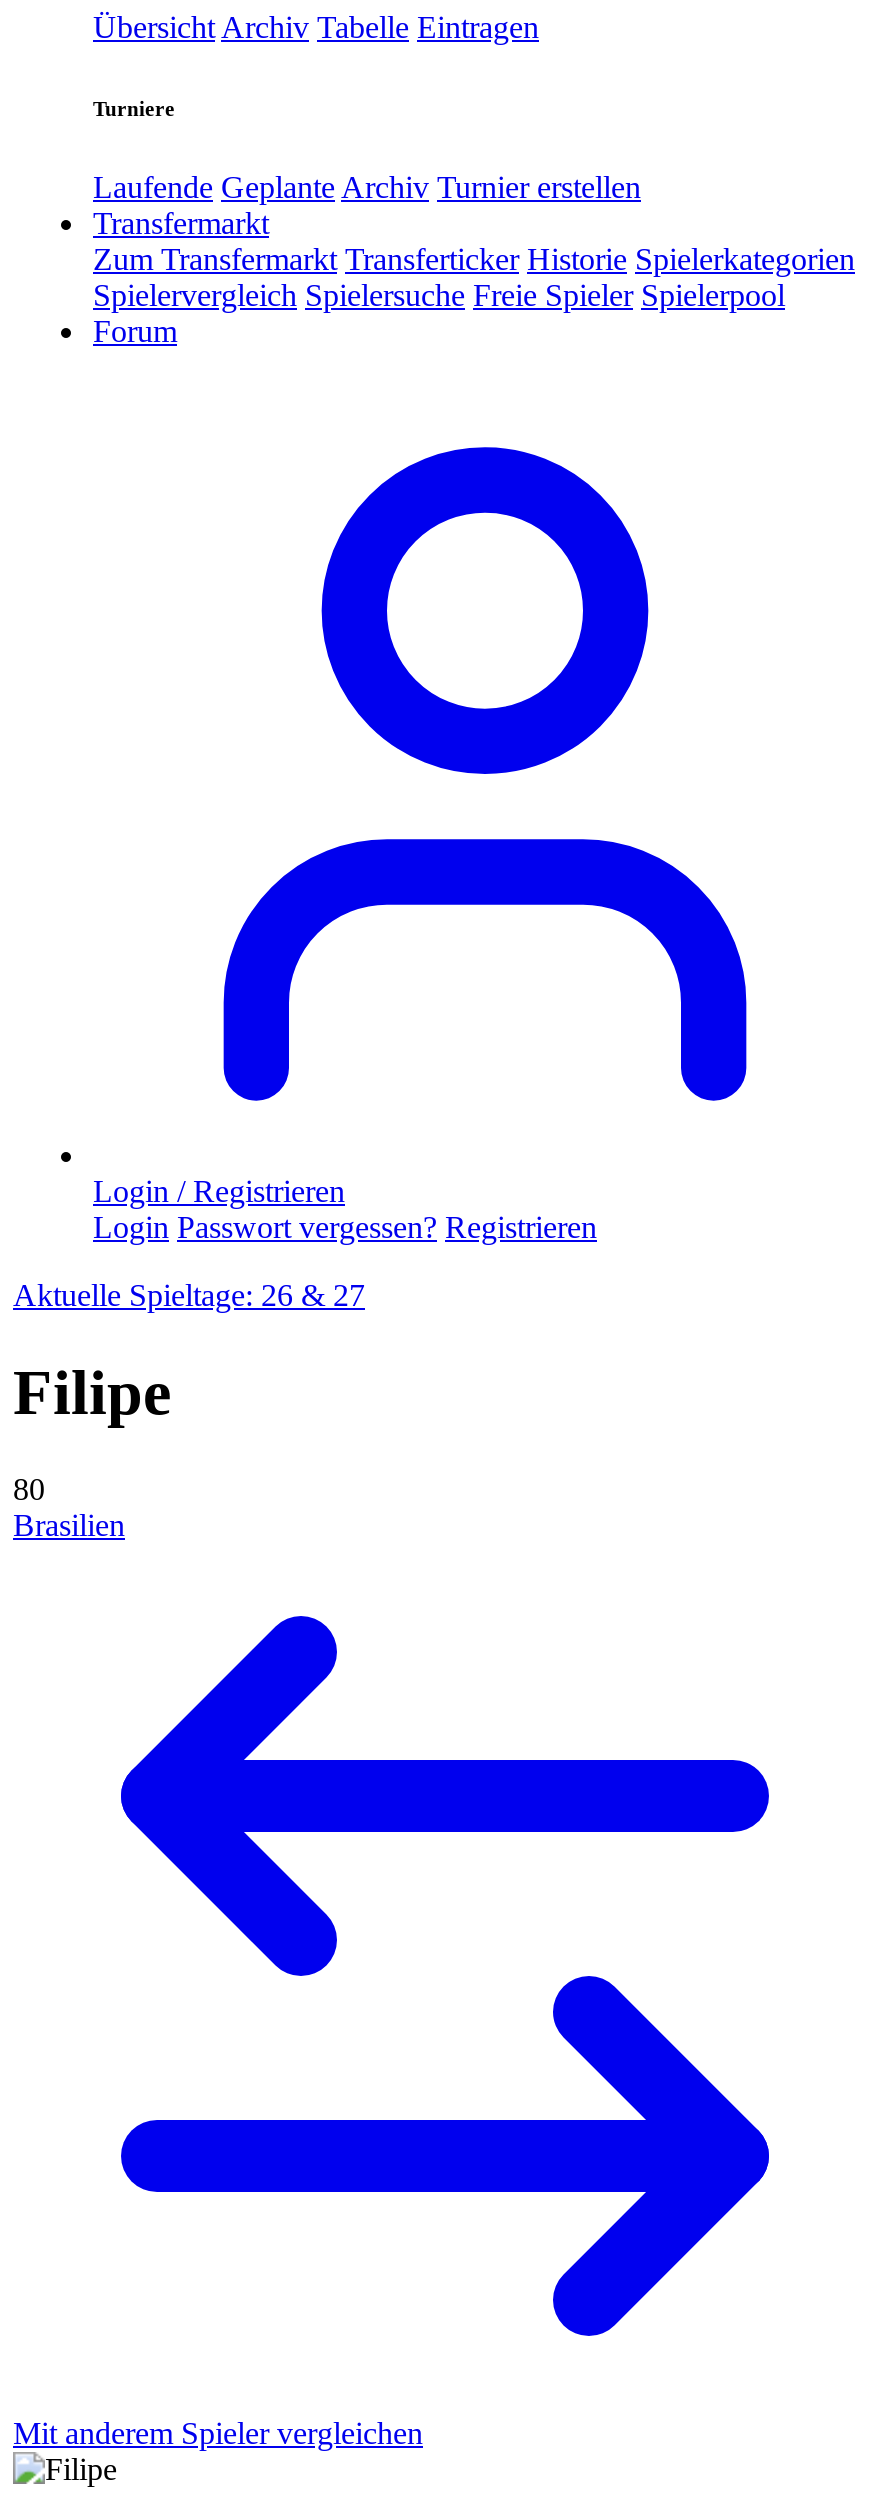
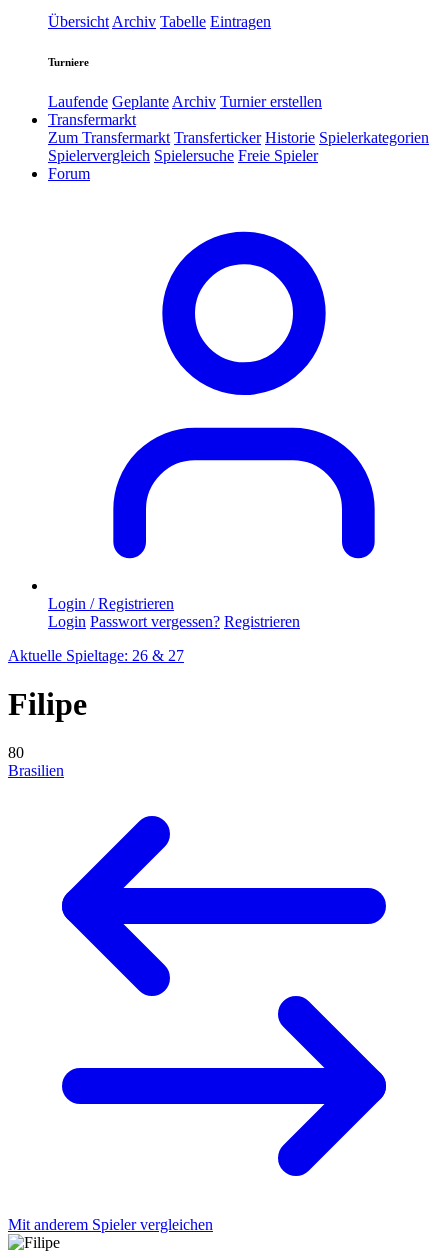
[93,277,785,311] Spielervergleich Spielersuche Freie Spieler Spielerpool -> [48,147,318,164] Spielervergleich Spielersuche Freie Spieler

